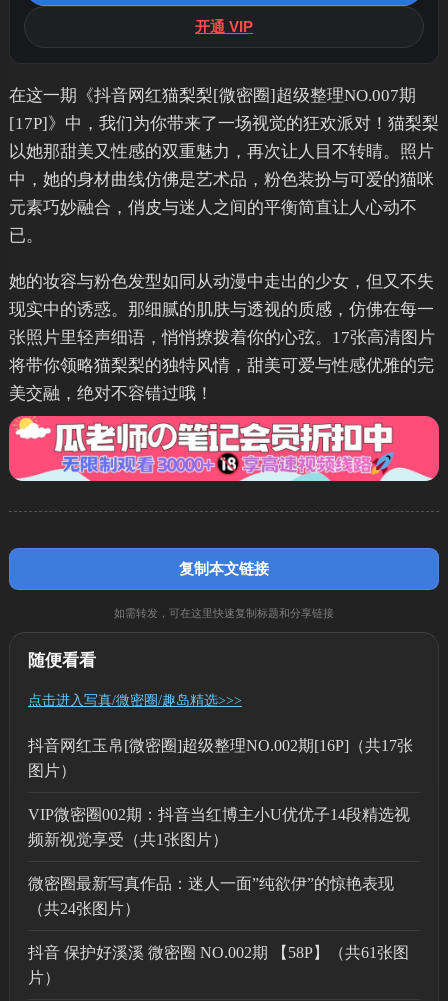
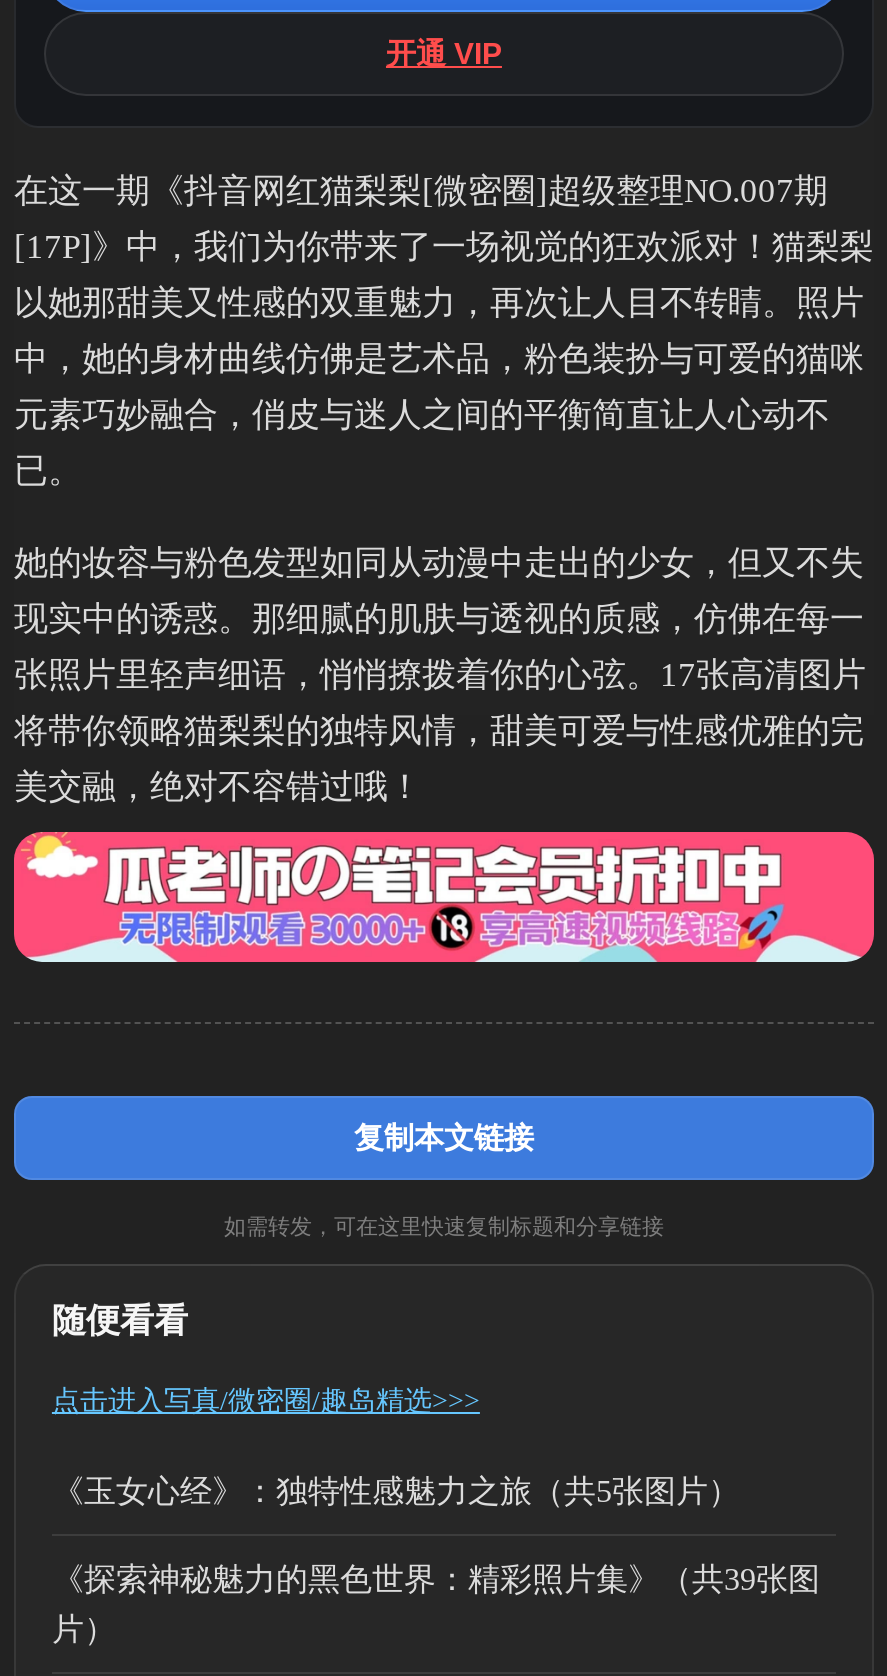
[28,737,413,961] 抖音网红玉帛[微密圈]超级整理NO.002期[16P]（共17张 | 图片） | VIP微密圈002期：抖音当红博主小U优优子14段精选视 | 频新视觉享受（共1张图片） | 微密圈最新写真作品：迷人一面”纯欲伊”的惊艳表现 | （共24张图片） | 抖音 保护好溪溪 微密圈 NO.002期 【58P】（共61张图 -> [52,1473,820,1595] 《玉女心经》：独特性感魅力之旅（共5张图片） | 《探索神秘魅力的黑色世界：精彩照片集》（共39张图

